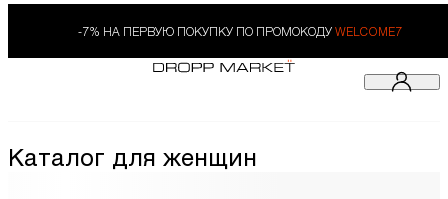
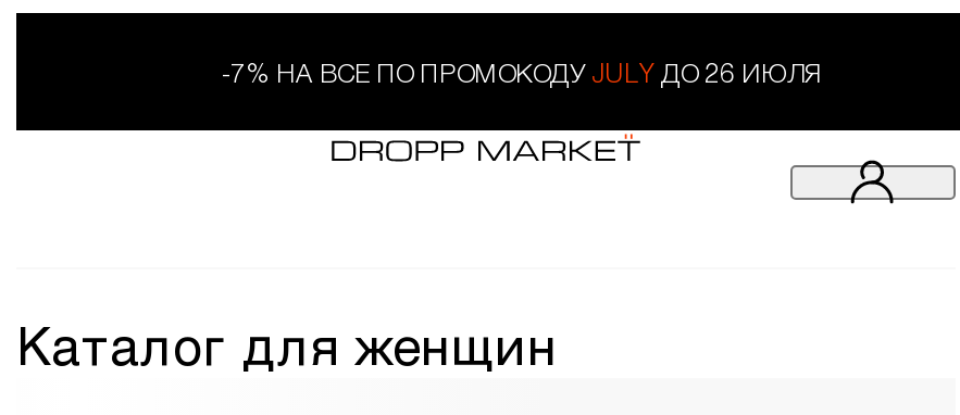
[78,24,402,38] -7% НА ПЕРВУЮ ПОКУПКУ ПО ПРОМОКОДУ WELCOME7 -> [222,56,820,87] -7% НА ВСЕ ПО ПРОМОКОДУ JULY ДО 26 ИЮЛЯ

